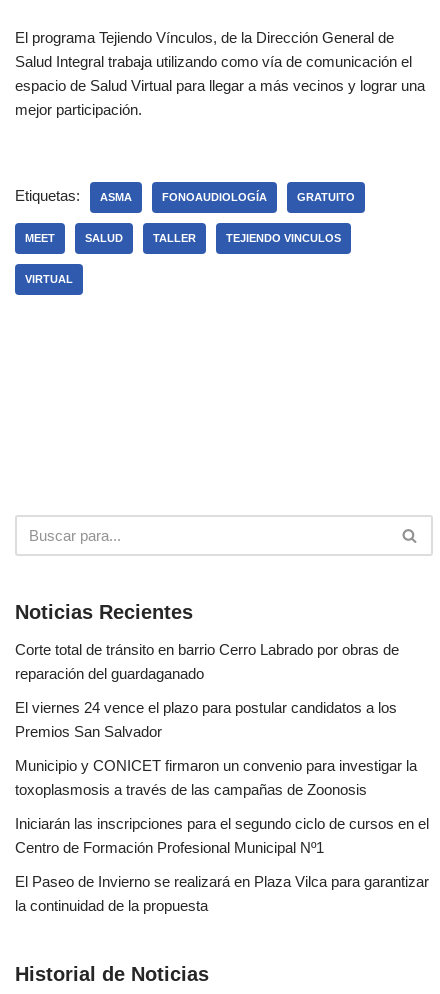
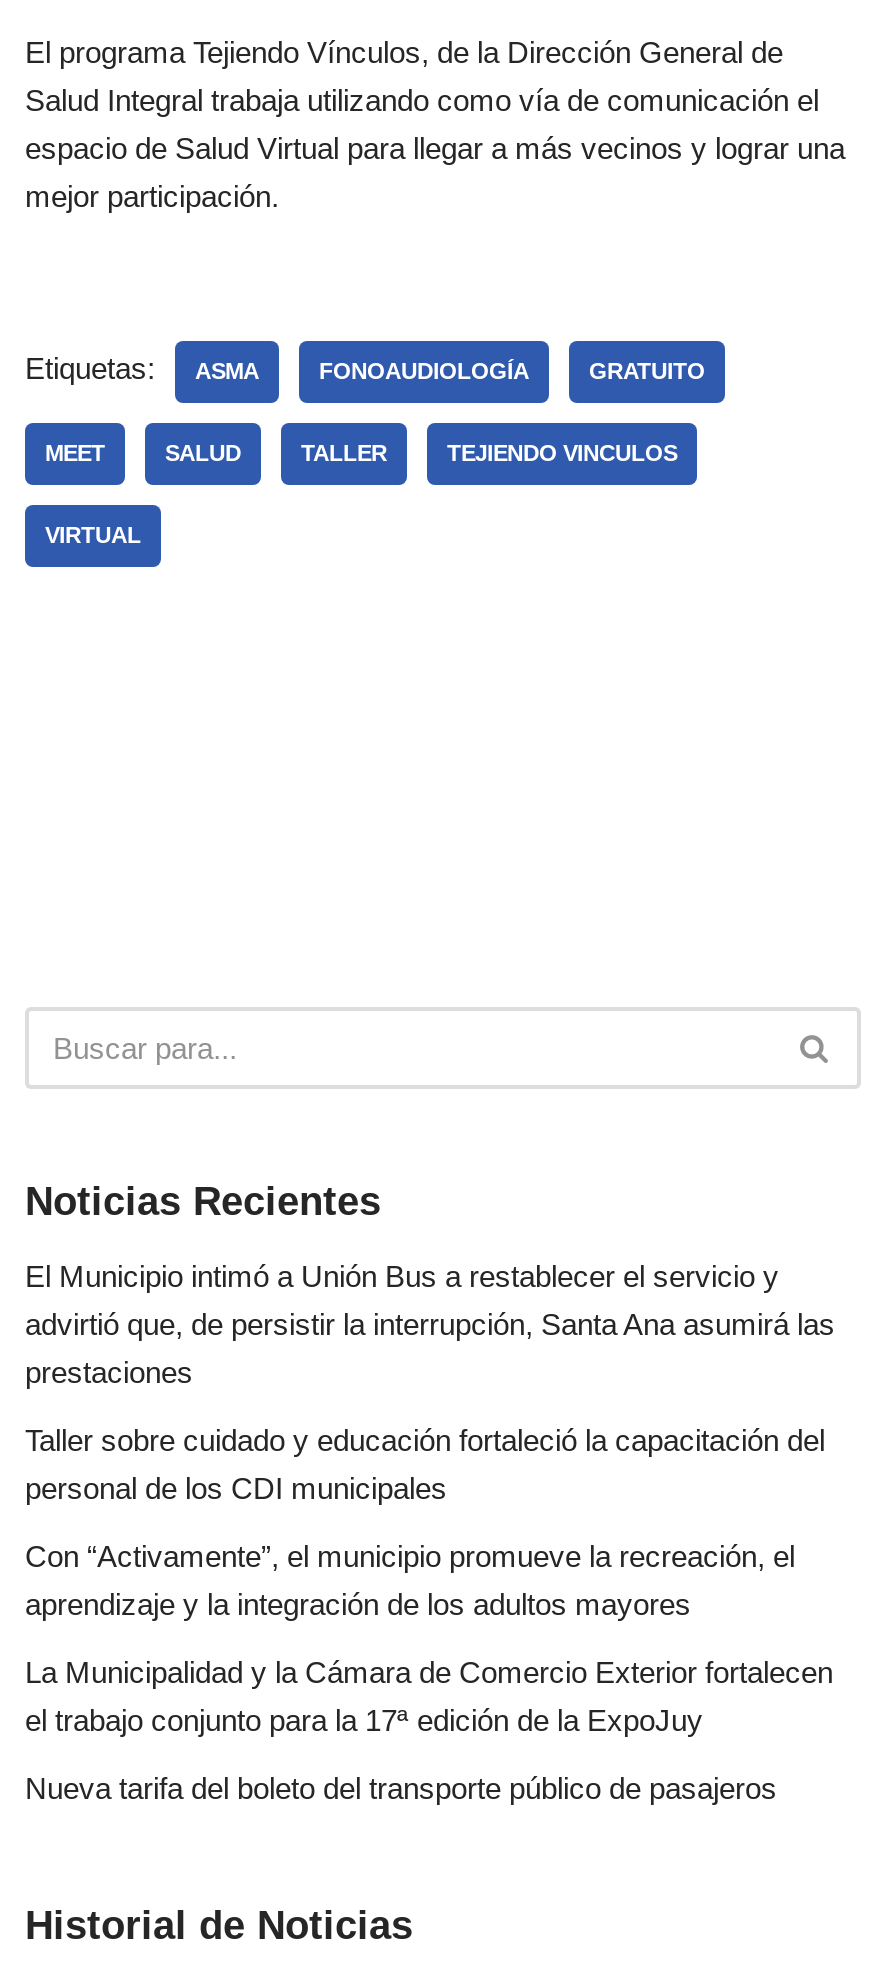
[15,641,399,682] Corte total de tránsito en barrio Cerro Labrado por obras de | reparación del guardaganado -> [25,1259,835,1389] El Municipio intimó a Unión Bus a restablecer el servicio y | advirtió que, de persistir la interrupción, Santa Ana asumirá las | prestaciones
[15,699,397,740] El viernes 24 vence el plazo para postular candidatos a los | Premios San Salvador -> [25,1423,825,1505] Taller sobre cuidado y educación fortaleció la capacitación del | personal de los CDI municipales
[15,757,417,798] Municipio y CONICET firmaron un convenio para investigar la | toxoplasmosis a través de las campañas de Zoonosis -> [25,1539,795,1621] Con “Activamente”, el municipio promueve la recreación, el | aprendizaje y la integración de los adultos mayores
[15,815,429,856] Iniciarán las inscripciones para el segundo ciclo de cursos en el | Centro de Formación Profesional Municipal Nº1 -> [25,1655,833,1737] La Municipalidad y la Cámara de Comercio Exterior fortalecen | el trabajo conjunto para la 17ª edición de la ExpoJuy
[15,873,429,914] El Paseo de Invierno se realizará en Plaza Vilca para garantizar | la continuidad de la propuesta -> [25,1771,777,1805] Nueva tarifa del boleto del transporte público de pasajeros

